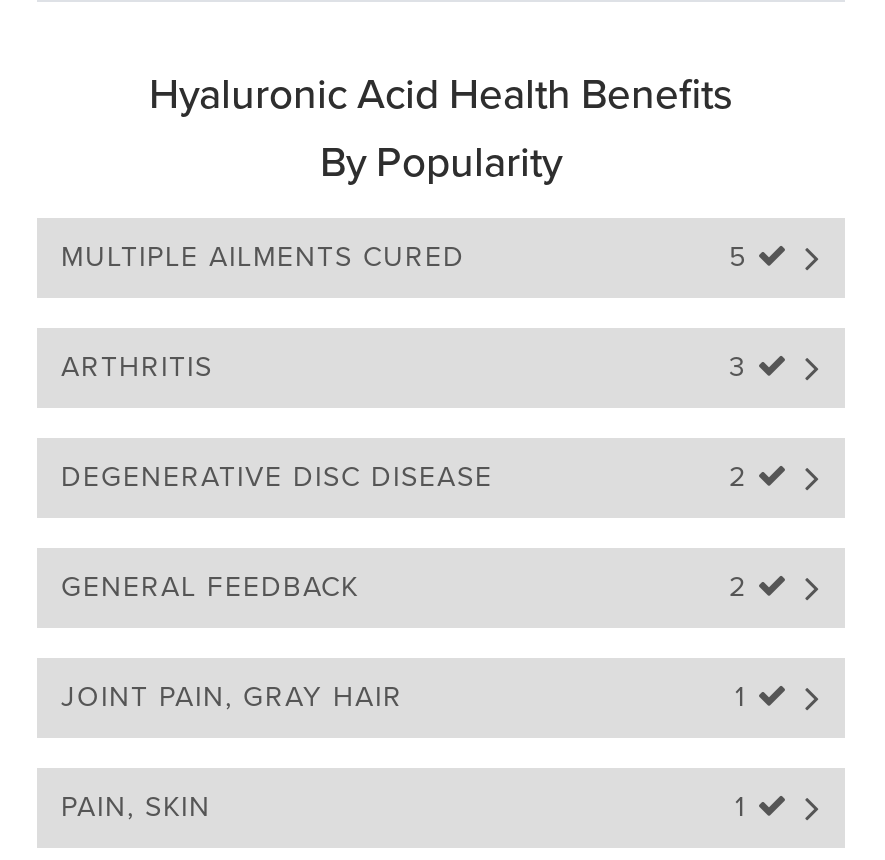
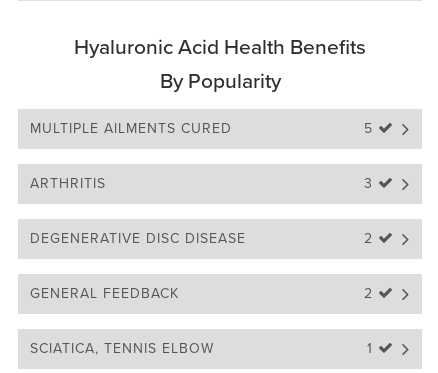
[61,679,757,823] JOINT PAIN, GRAY HAIR | 1 | PAIN, SKIN -> [30,340,214,357] SCIATICA, TENNIS ELBOW

